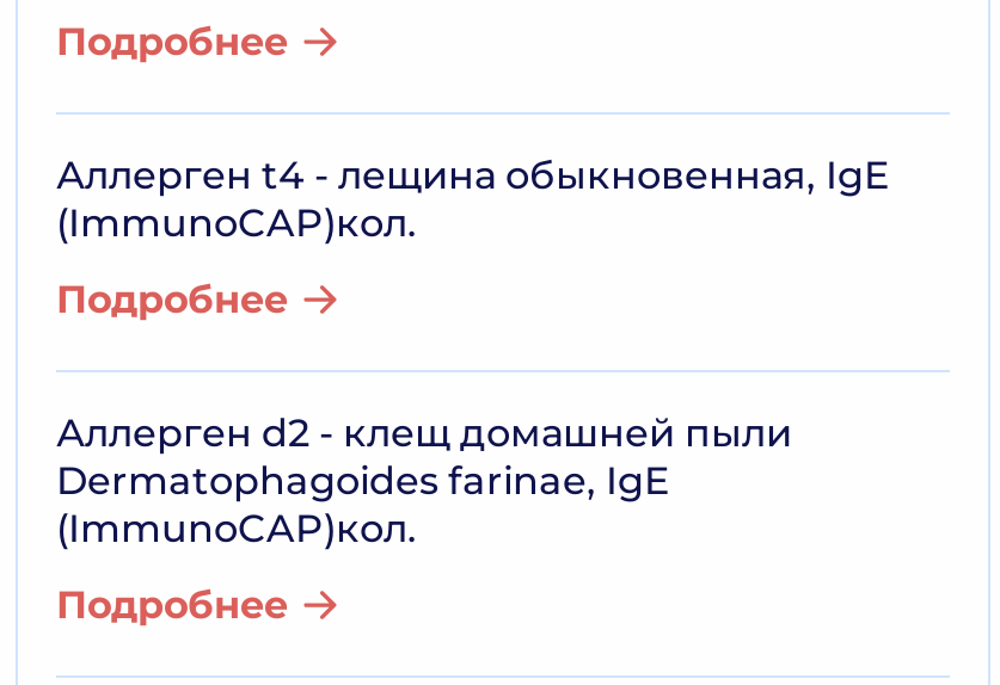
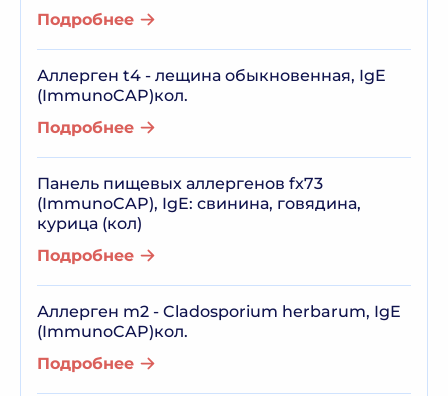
[56,411,792,504] Аллерген d2 - клещ домашней пыли | Dermatophagoides farinae, IgE -> [37,174,401,321] Панель пищевых аллергенов fx73 | (ImmunoCAP), IgE: свинина, говядина, | курица (кол) | Подробнее | Аллерген m2 - Cladosporium herbarum, IgE

